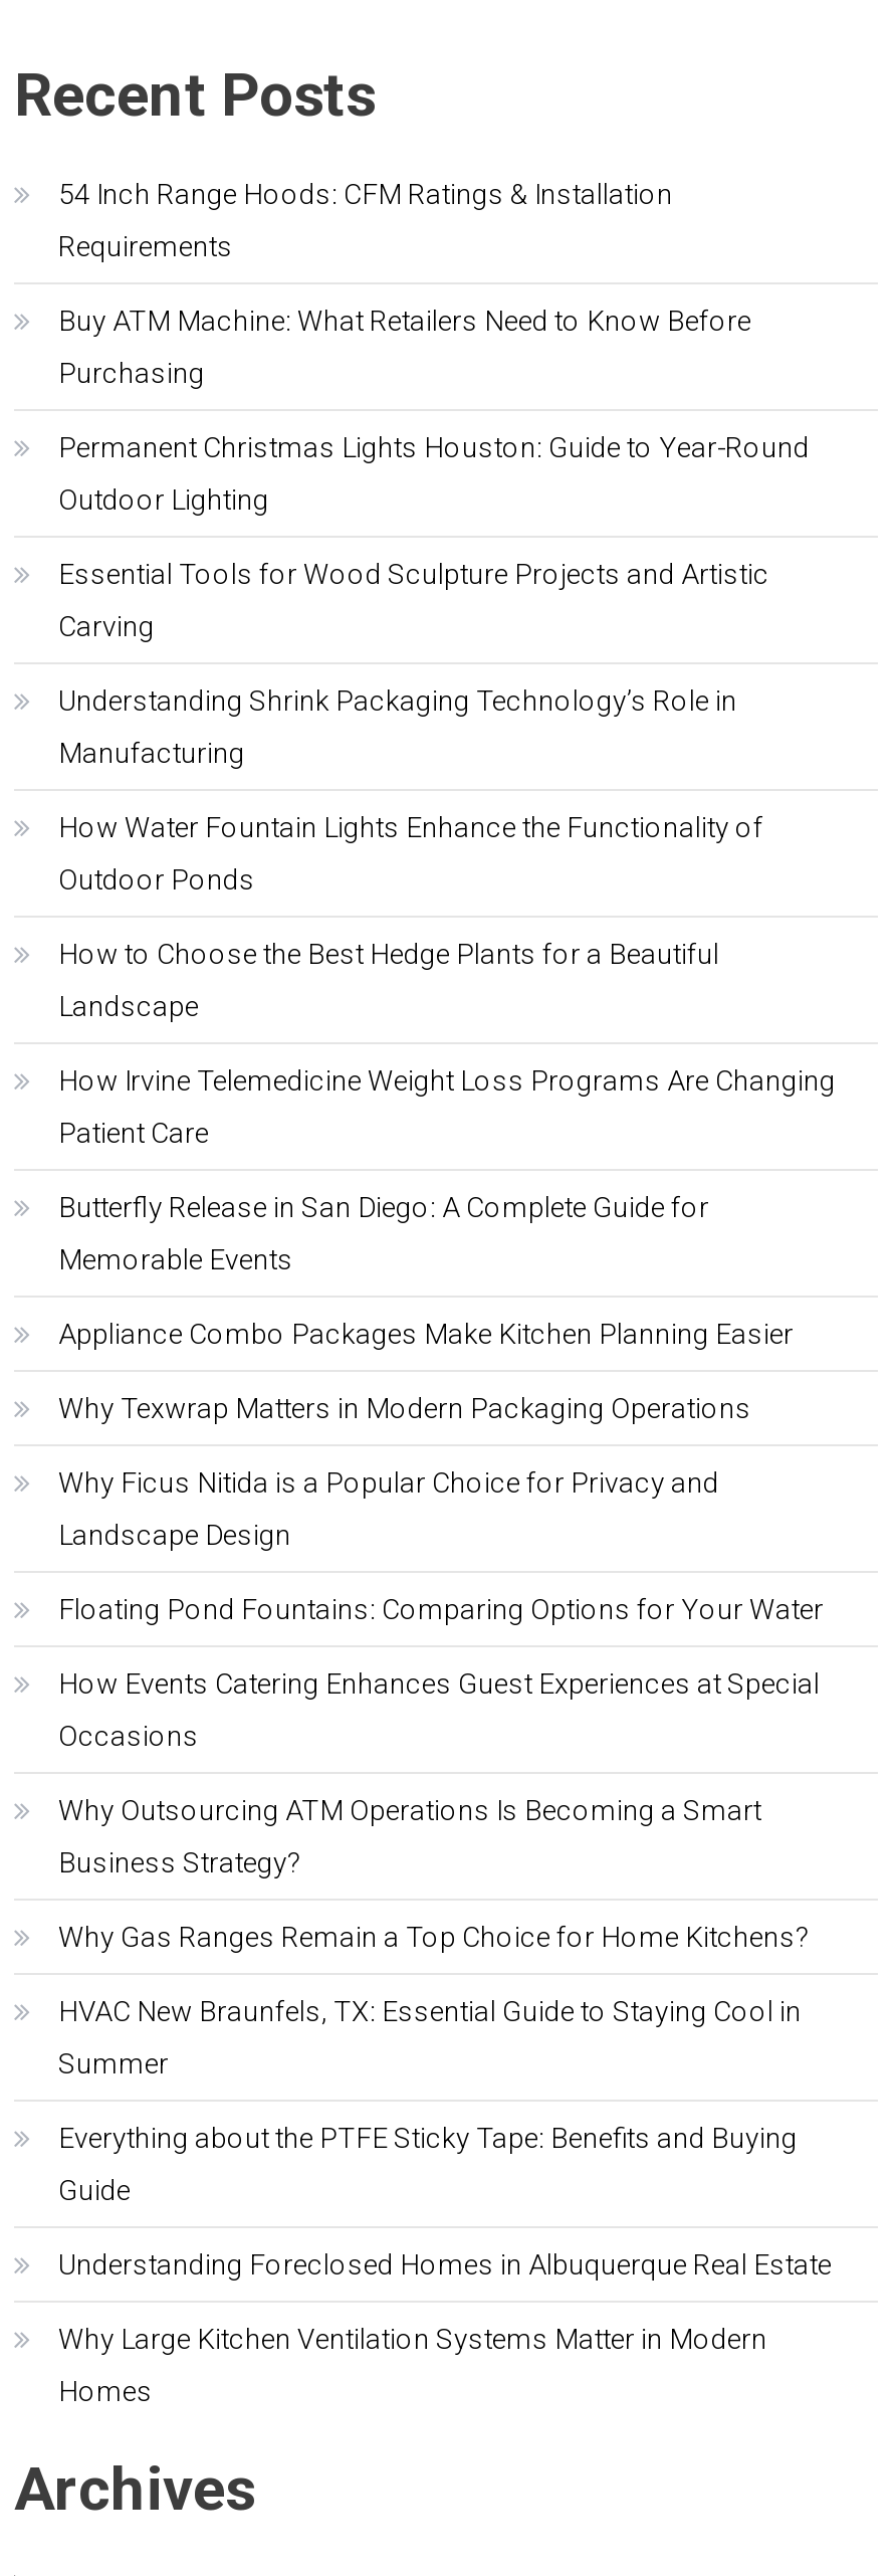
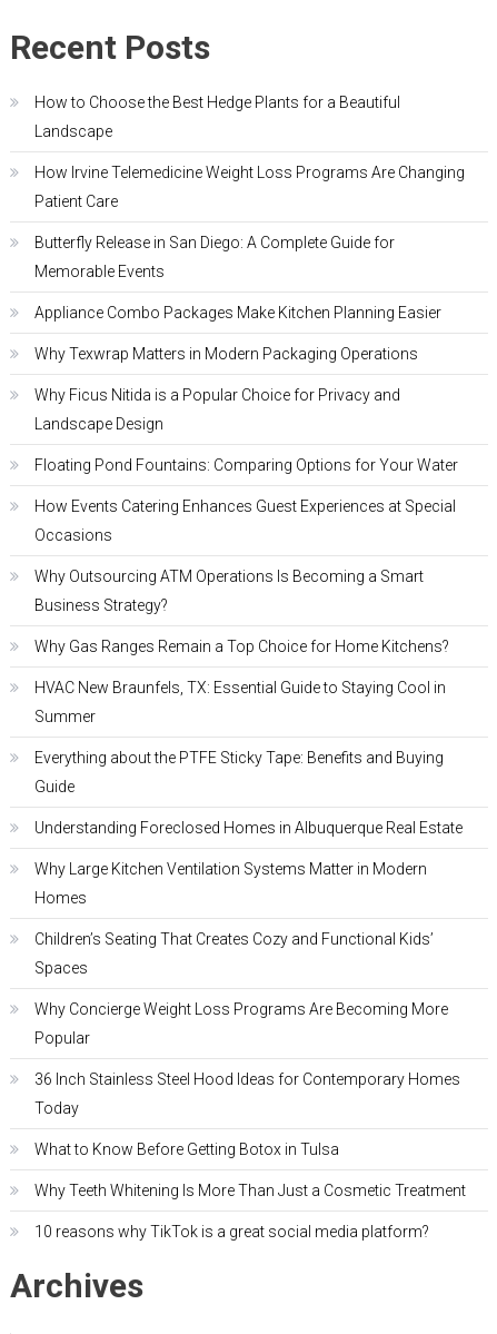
[58,177,810,895] 54 Inch Range Hoods: CFM Ratings & Installation | Requirements | Buy ATM Machine: What Retailers Need to Know Before | Purchasing | Permanent Christmas Lights Houston: Guide to Year-Round | Outdoor Lighting | Essential Tools for Wood Sculpture Projects and Artistic | Carving | Understanding Shrink Packaging Technology’s Role in | Manufacturing | How Water Fountain Lights Enhance the Functionality of | Outdoor Ponds -> none
moved [58,937,836,2407] -> [34,93,465,907]: How to Choose the Best Hedge Plants for a Beautiful | Landscape | How Irvine Telemedicine Weight Loss Programs Are Changing | ... | Why Large Kitchen Ventilation Systems Matter in Modern | Homes
none -> [34,930,466,1240] Children’s Seating That Creates Cozy and Functional Kids’ | Spaces | Why Concierge Weight Loss Programs Are Becoming More | Popular | 36 Inch Stainless Steel Hood Ideas for Contemporary Homes | Today | What to Know Before Getting Botox in Tulsa | Why Teeth Whitening Is More Than Just a Cosmetic Treatment | 10 reasons why TikTok is a great social media platform?

